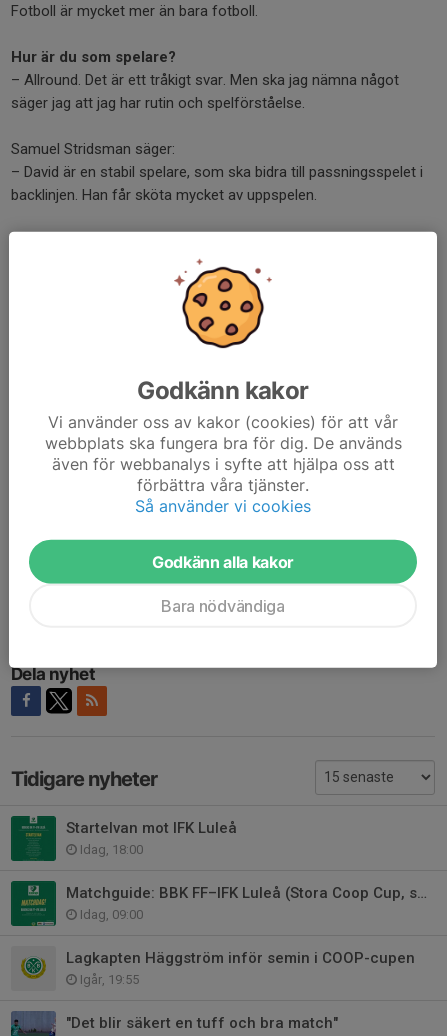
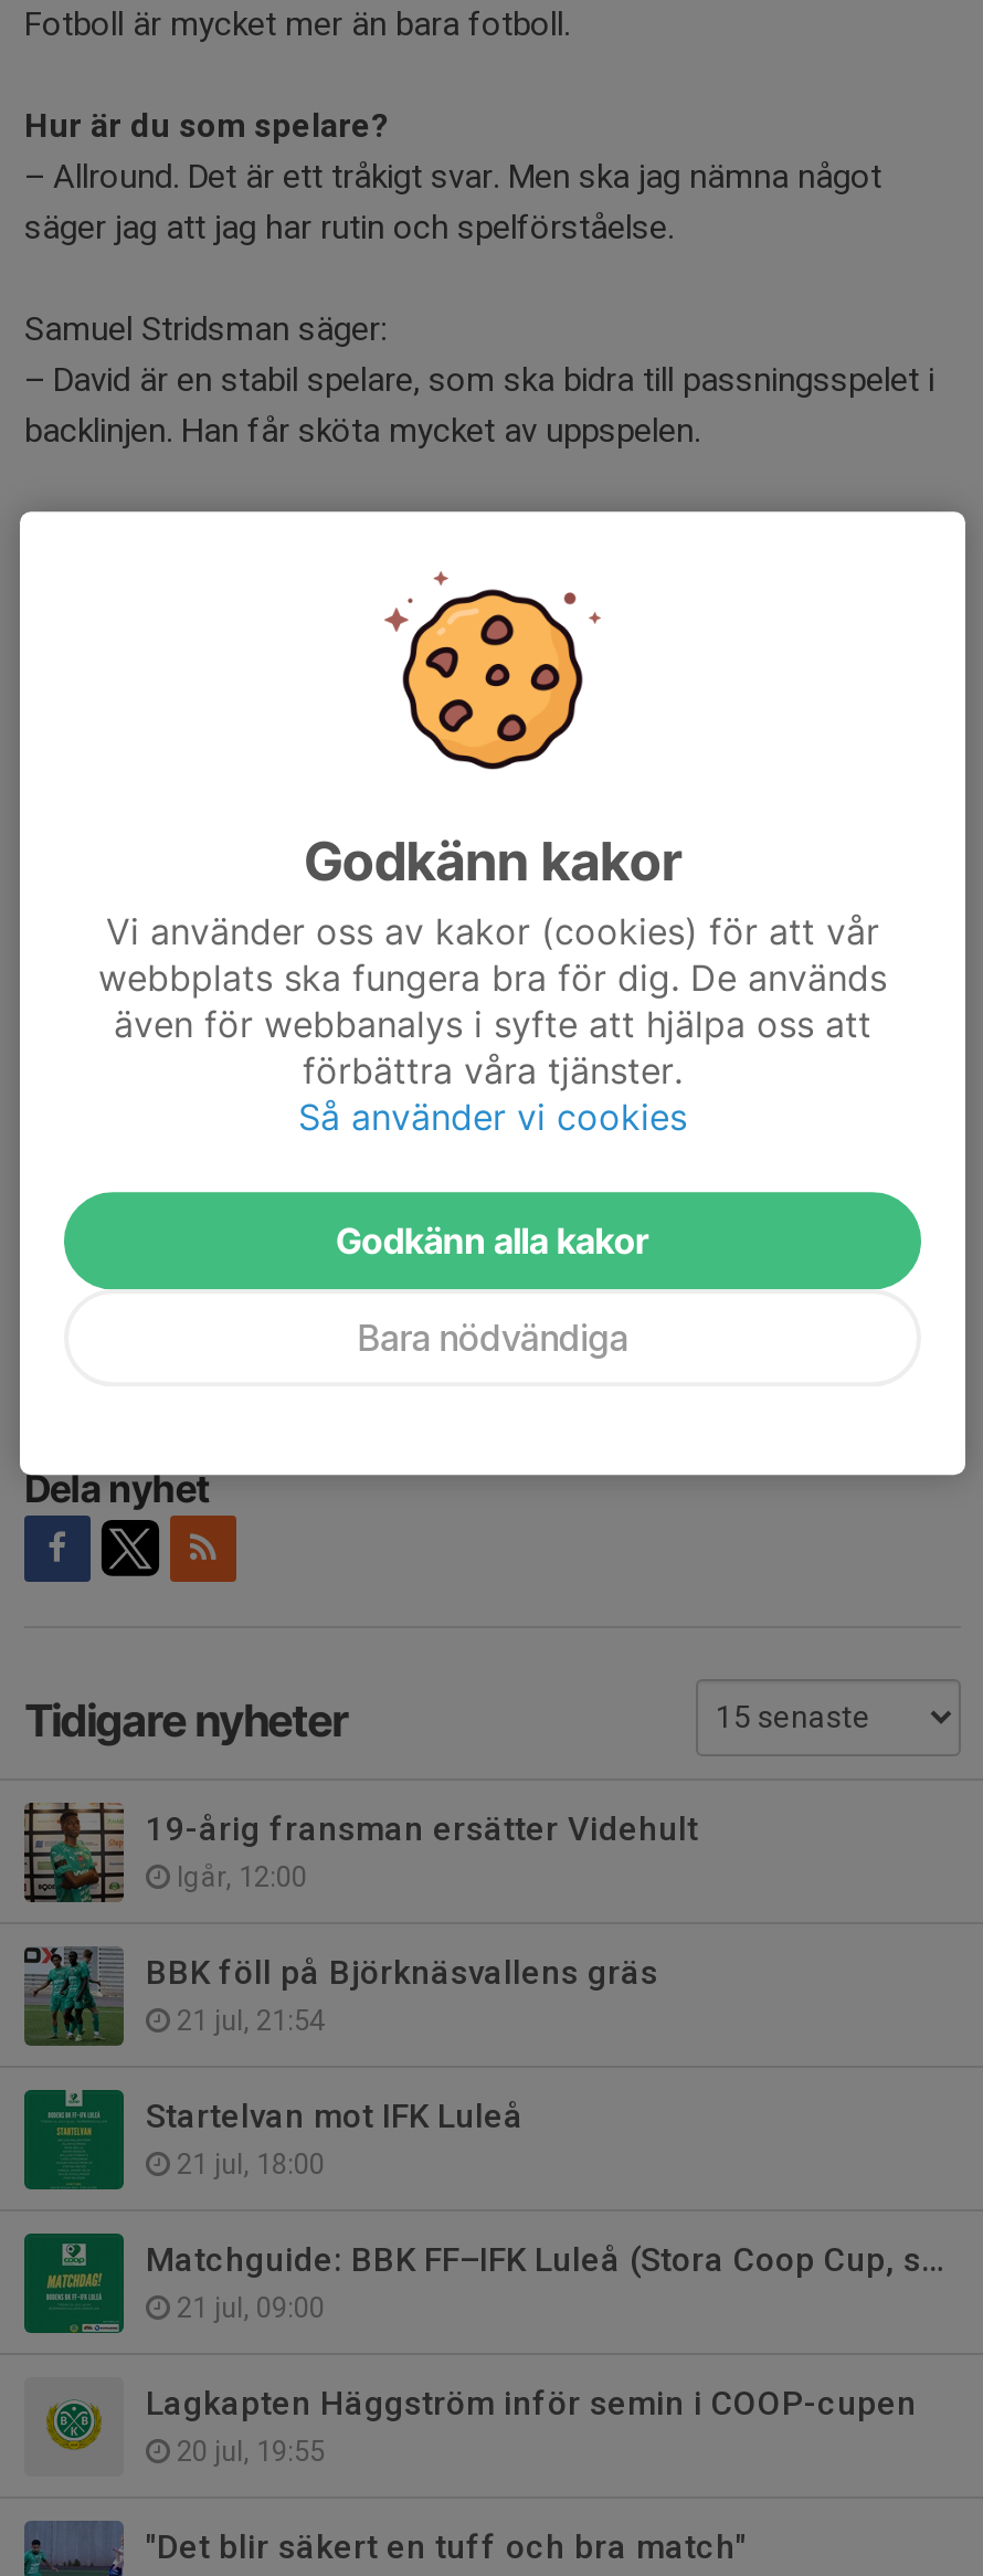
none -> [24,1803,698,2037] [image] | 19-årig fransman ersätter Videhult | Igår, 12:00 | BBK föll på Björknäsvallens gräs | 21 jul, 21:54
none -> [24,1946,124,2046] [image]
[77,842,143,857] Idag, 18:00 -> [170,2147,325,2180] 21 jul, 18:00
[77,907,143,922] Idag, 09:00 -> [170,2291,325,2324] 21 jul, 09:00
[77,972,139,987] Igår, 19:55 -> [170,2434,325,2468] 20 jul, 19:55

